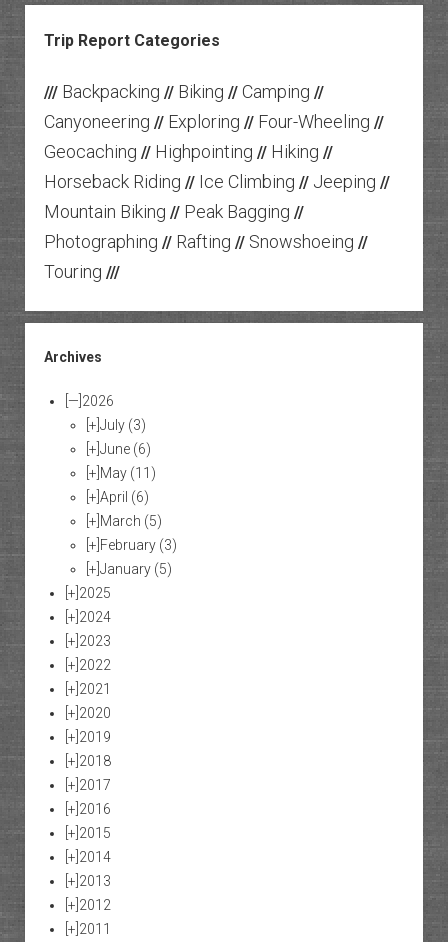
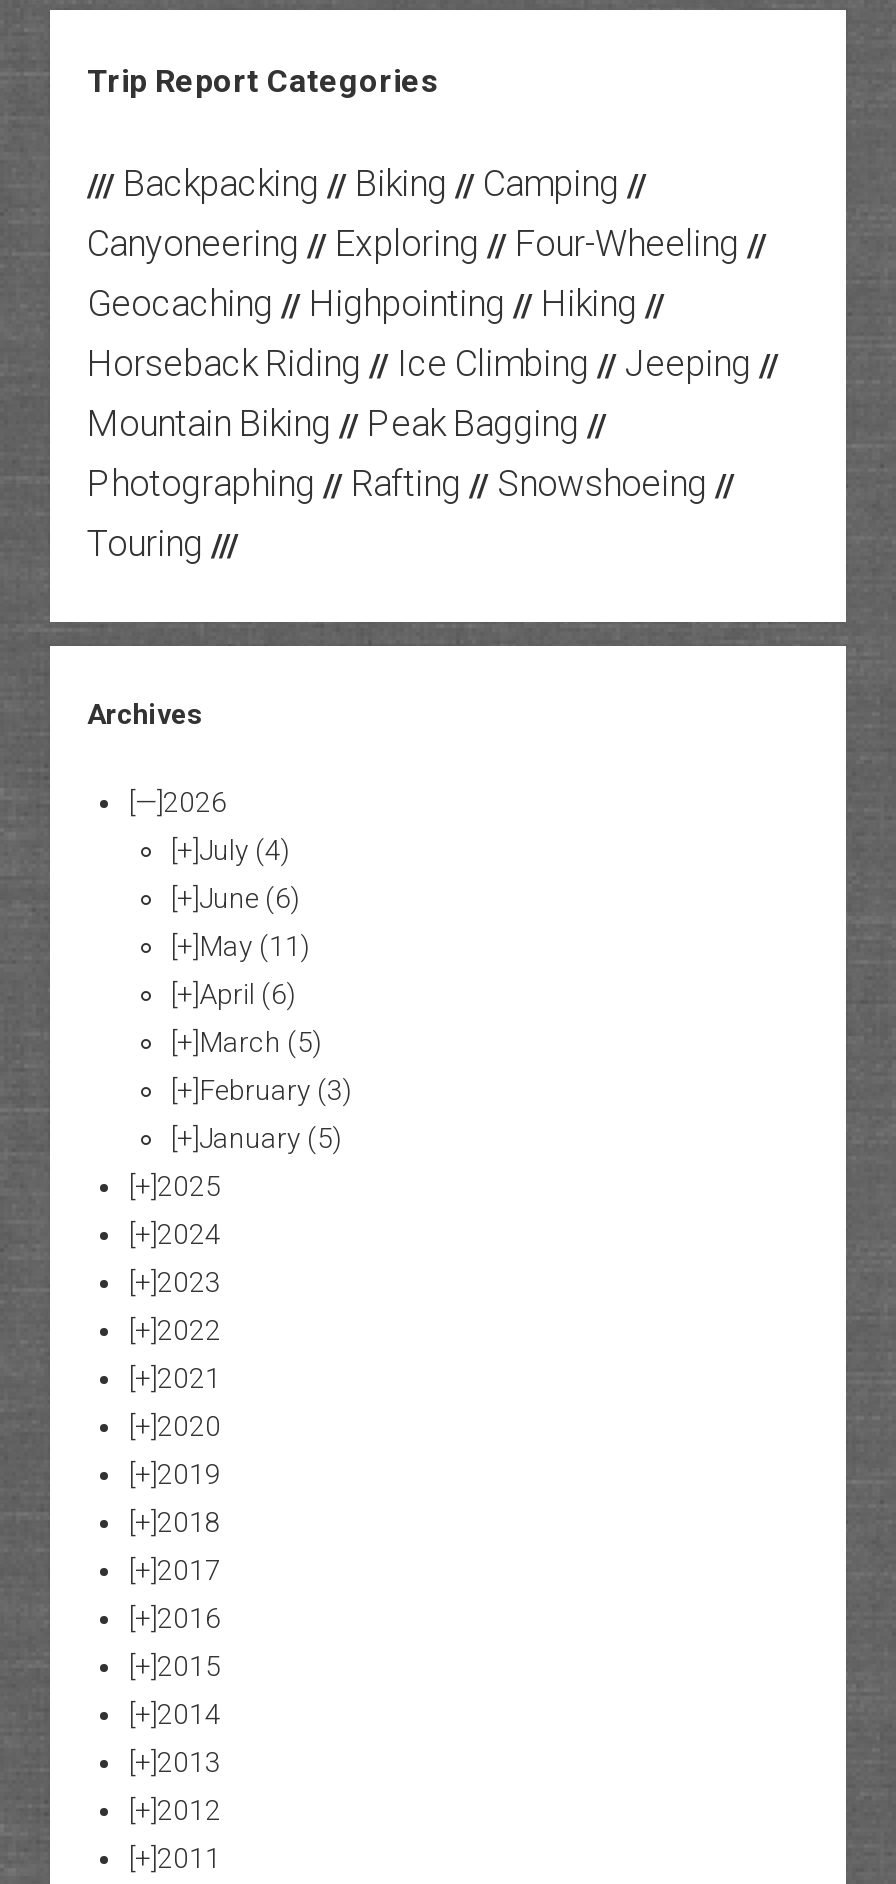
[85,417,145,433] [+] July (3) -> [171,833,291,865] [+] July (4)

